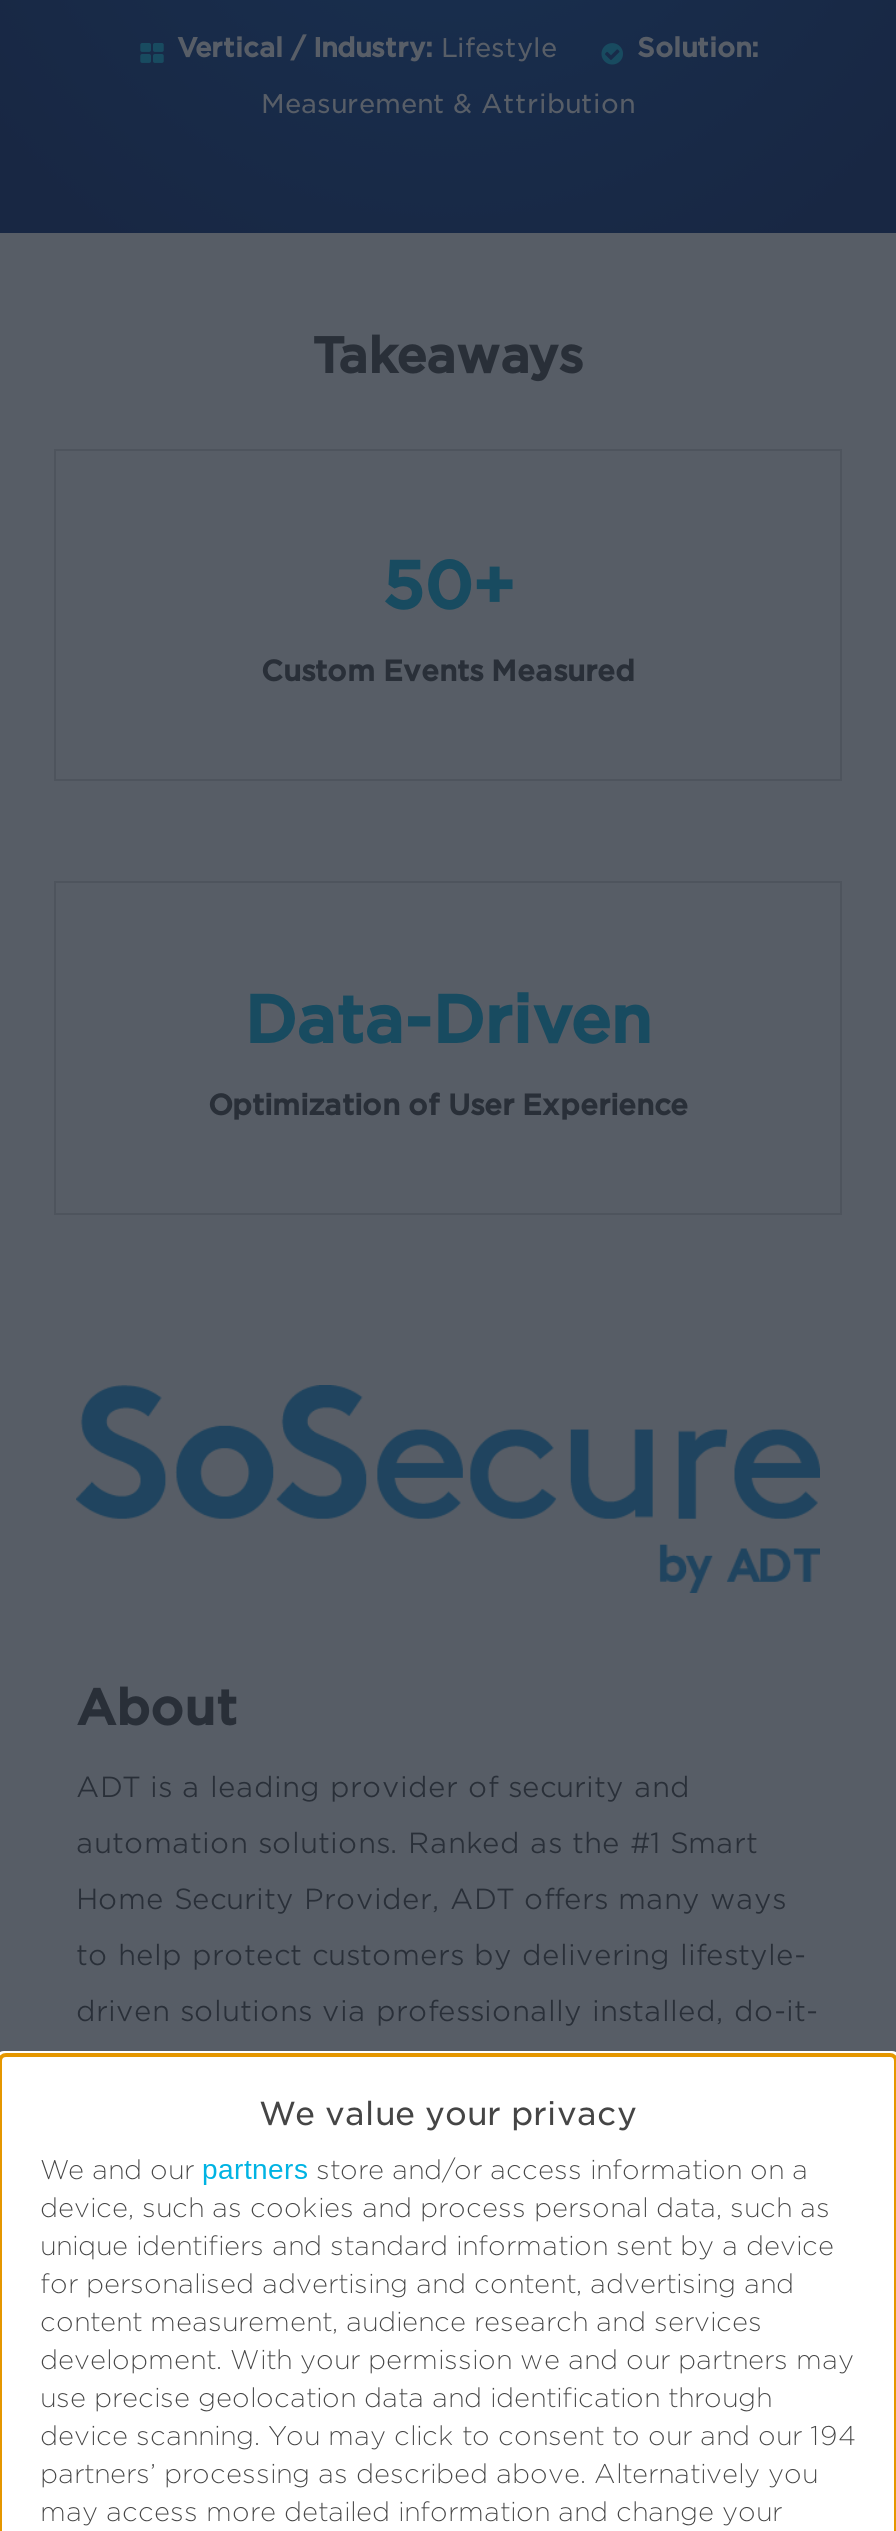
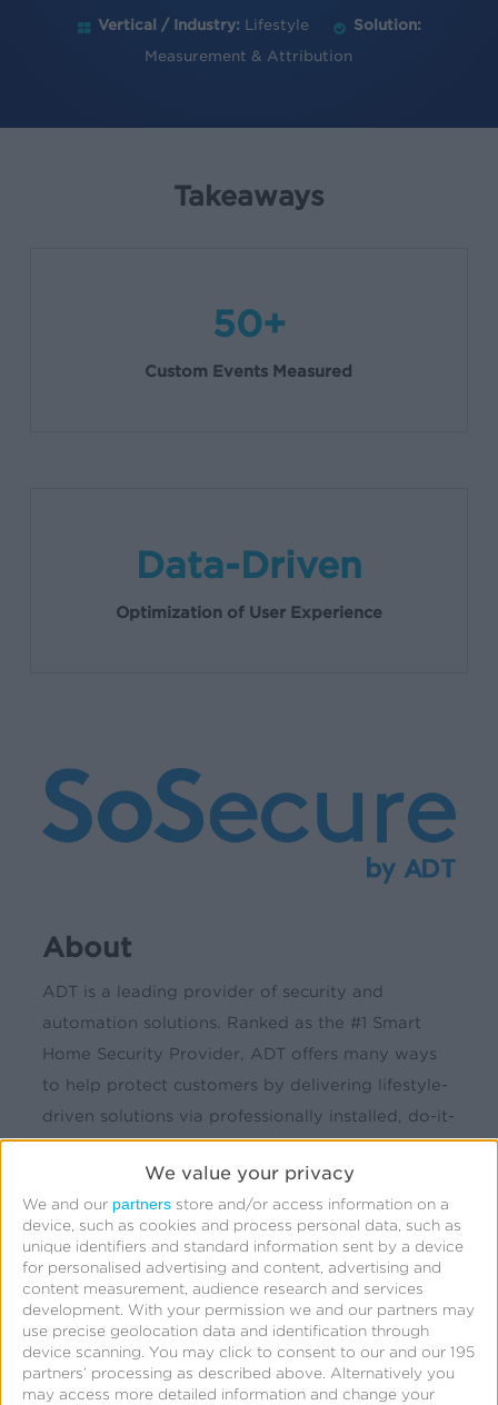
[40,2421,856,2451] device scanning. You may click to consent to our and our 194 -> [22,1344,475,1361] device scanning. You may click to consent to our and our 195

